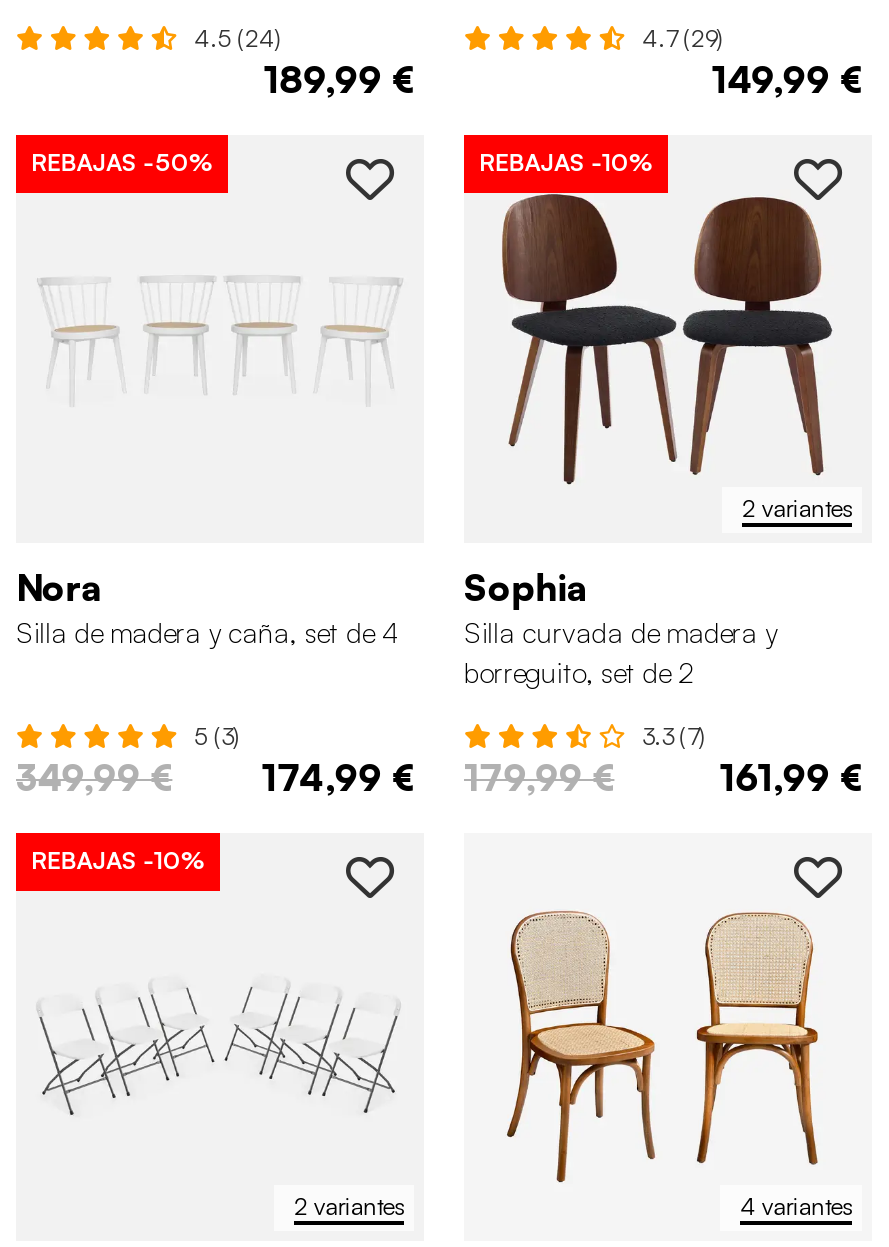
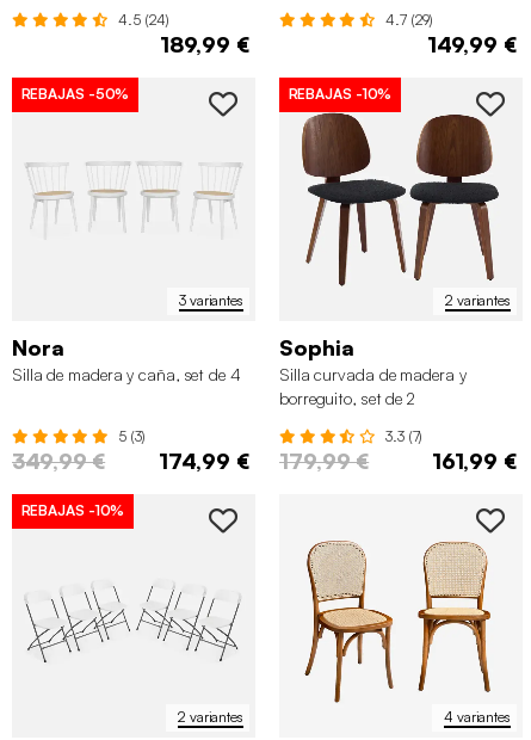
none -> [179,291,243,309] 3 variantes

